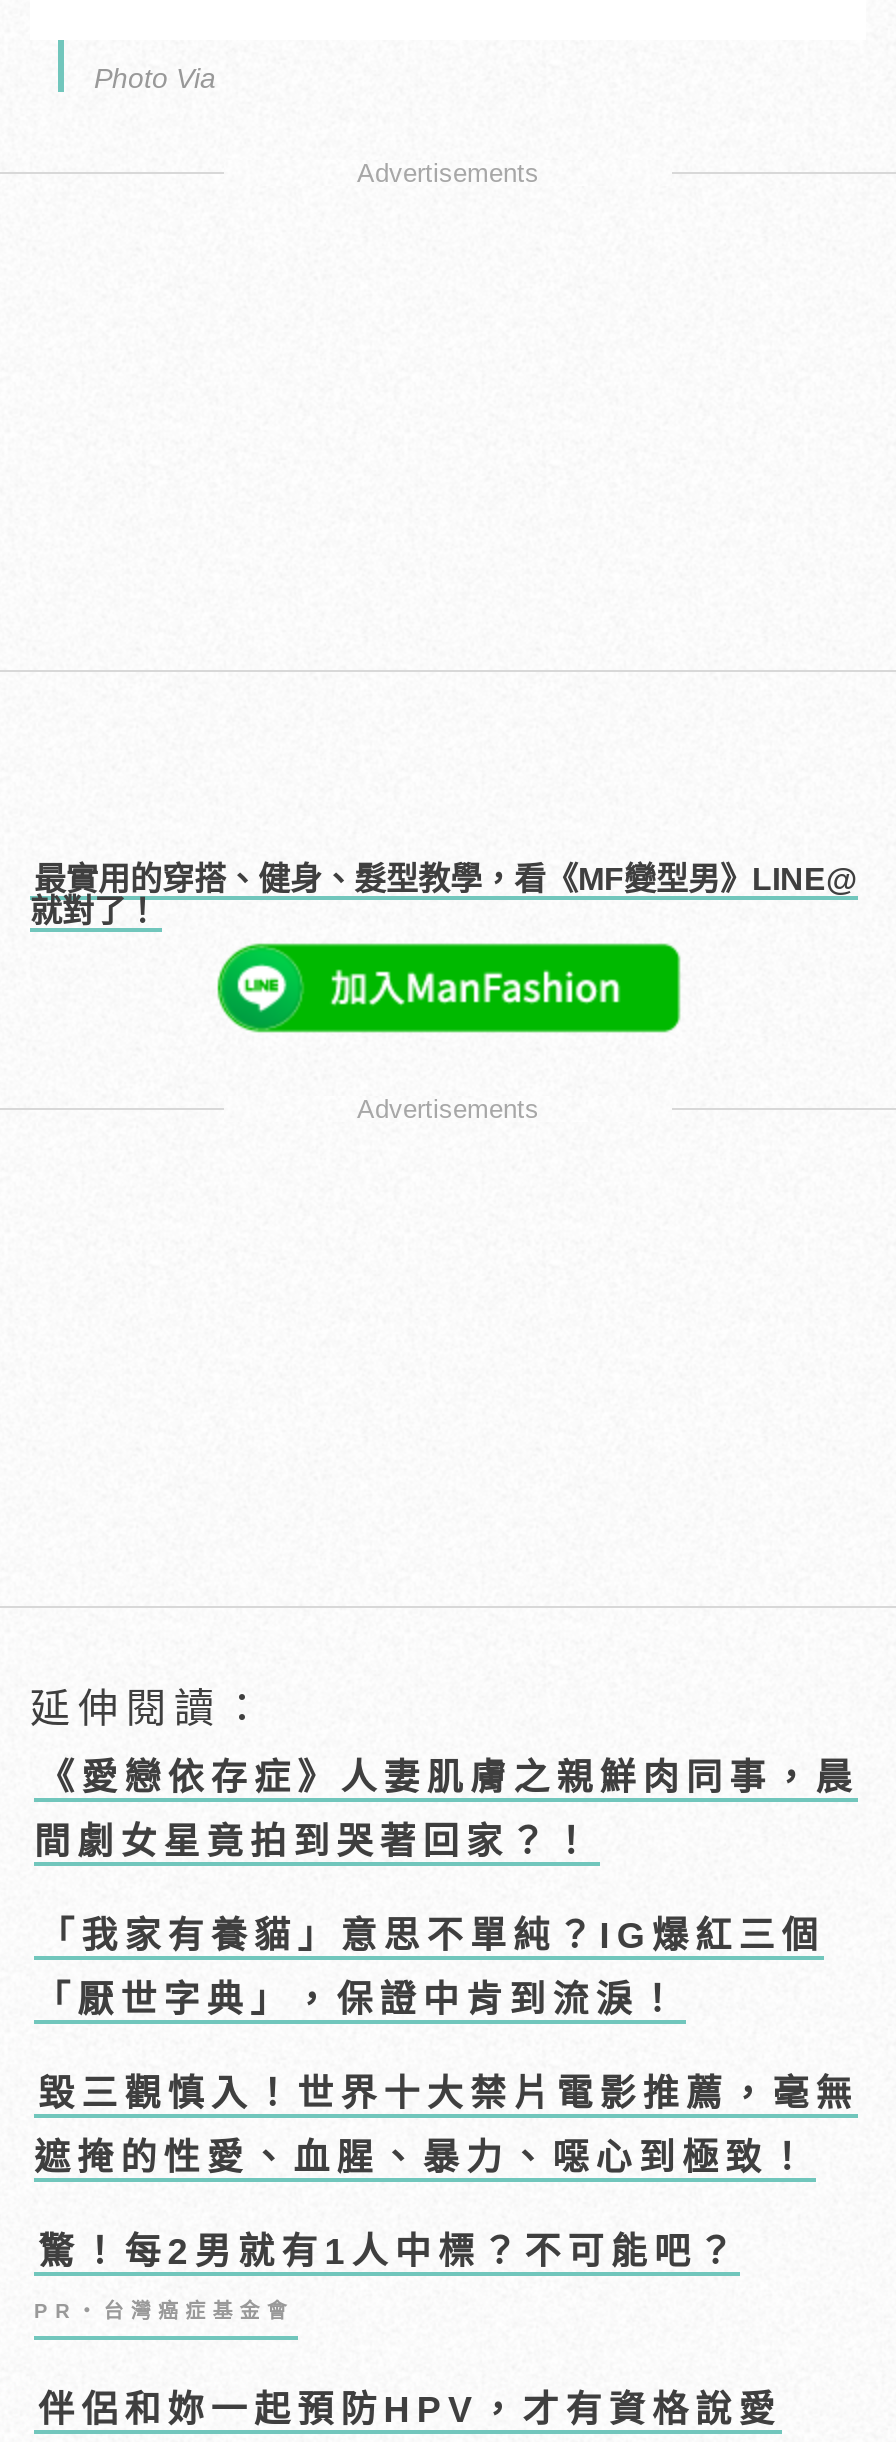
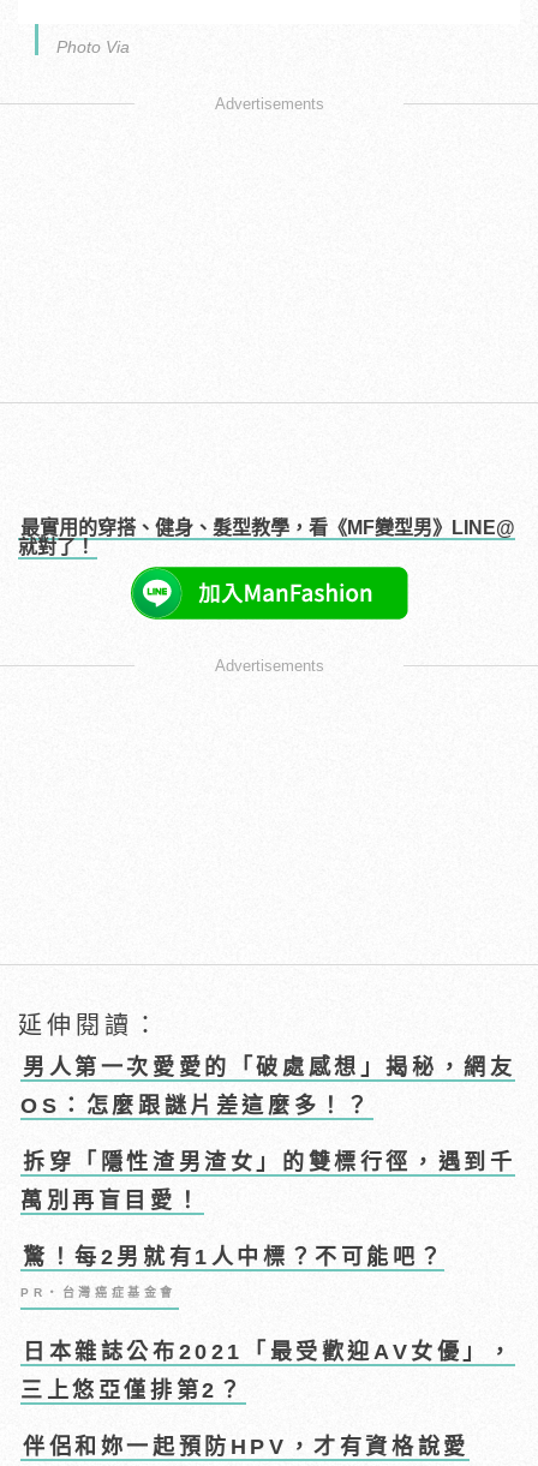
[34,1758,859,2178] 《愛戀依存症》人妻肌膚之親鮮肉同事，晨 | 間劇女星竟拍到哭著回家？！ | 「我家有養貓」意思不單純？IG爆紅三個 | 「厭世字典」，保證中肯到流淚！ | 毀三觀慎入！世界十大禁片電影推薦，毫無 | 遮掩的性愛、血腥、暴力、噁心到極致！ -> [20,1055,516,1213] 男人第一次愛愛的「破處感想」揭秘，網友 | OS：怎麼跟謎片差這麼多！？ | 拆穿「隱性渣男渣女」的雙標行徑，遇到千 | 萬別再盲目愛！
moved [34,2232,740,2322] -> [20,1245,445,1299]: 驚！每2男就有1人中標？不可能吧？ | PR・台灣癌症基金會
none -> [20,1340,515,1402] 日本雜誌公布2021「最受歡迎AV女優」， | 三上悠亞僅排第2？

